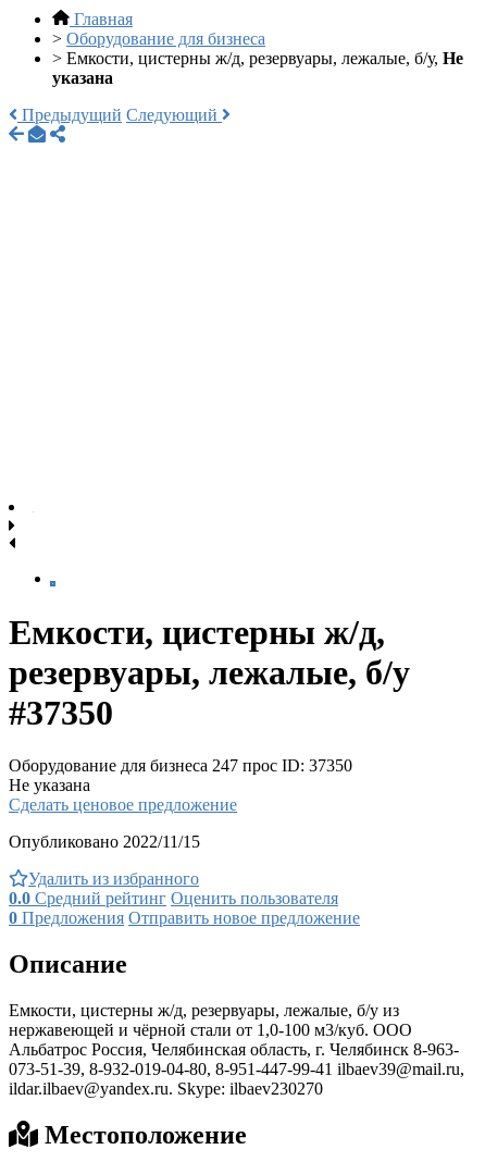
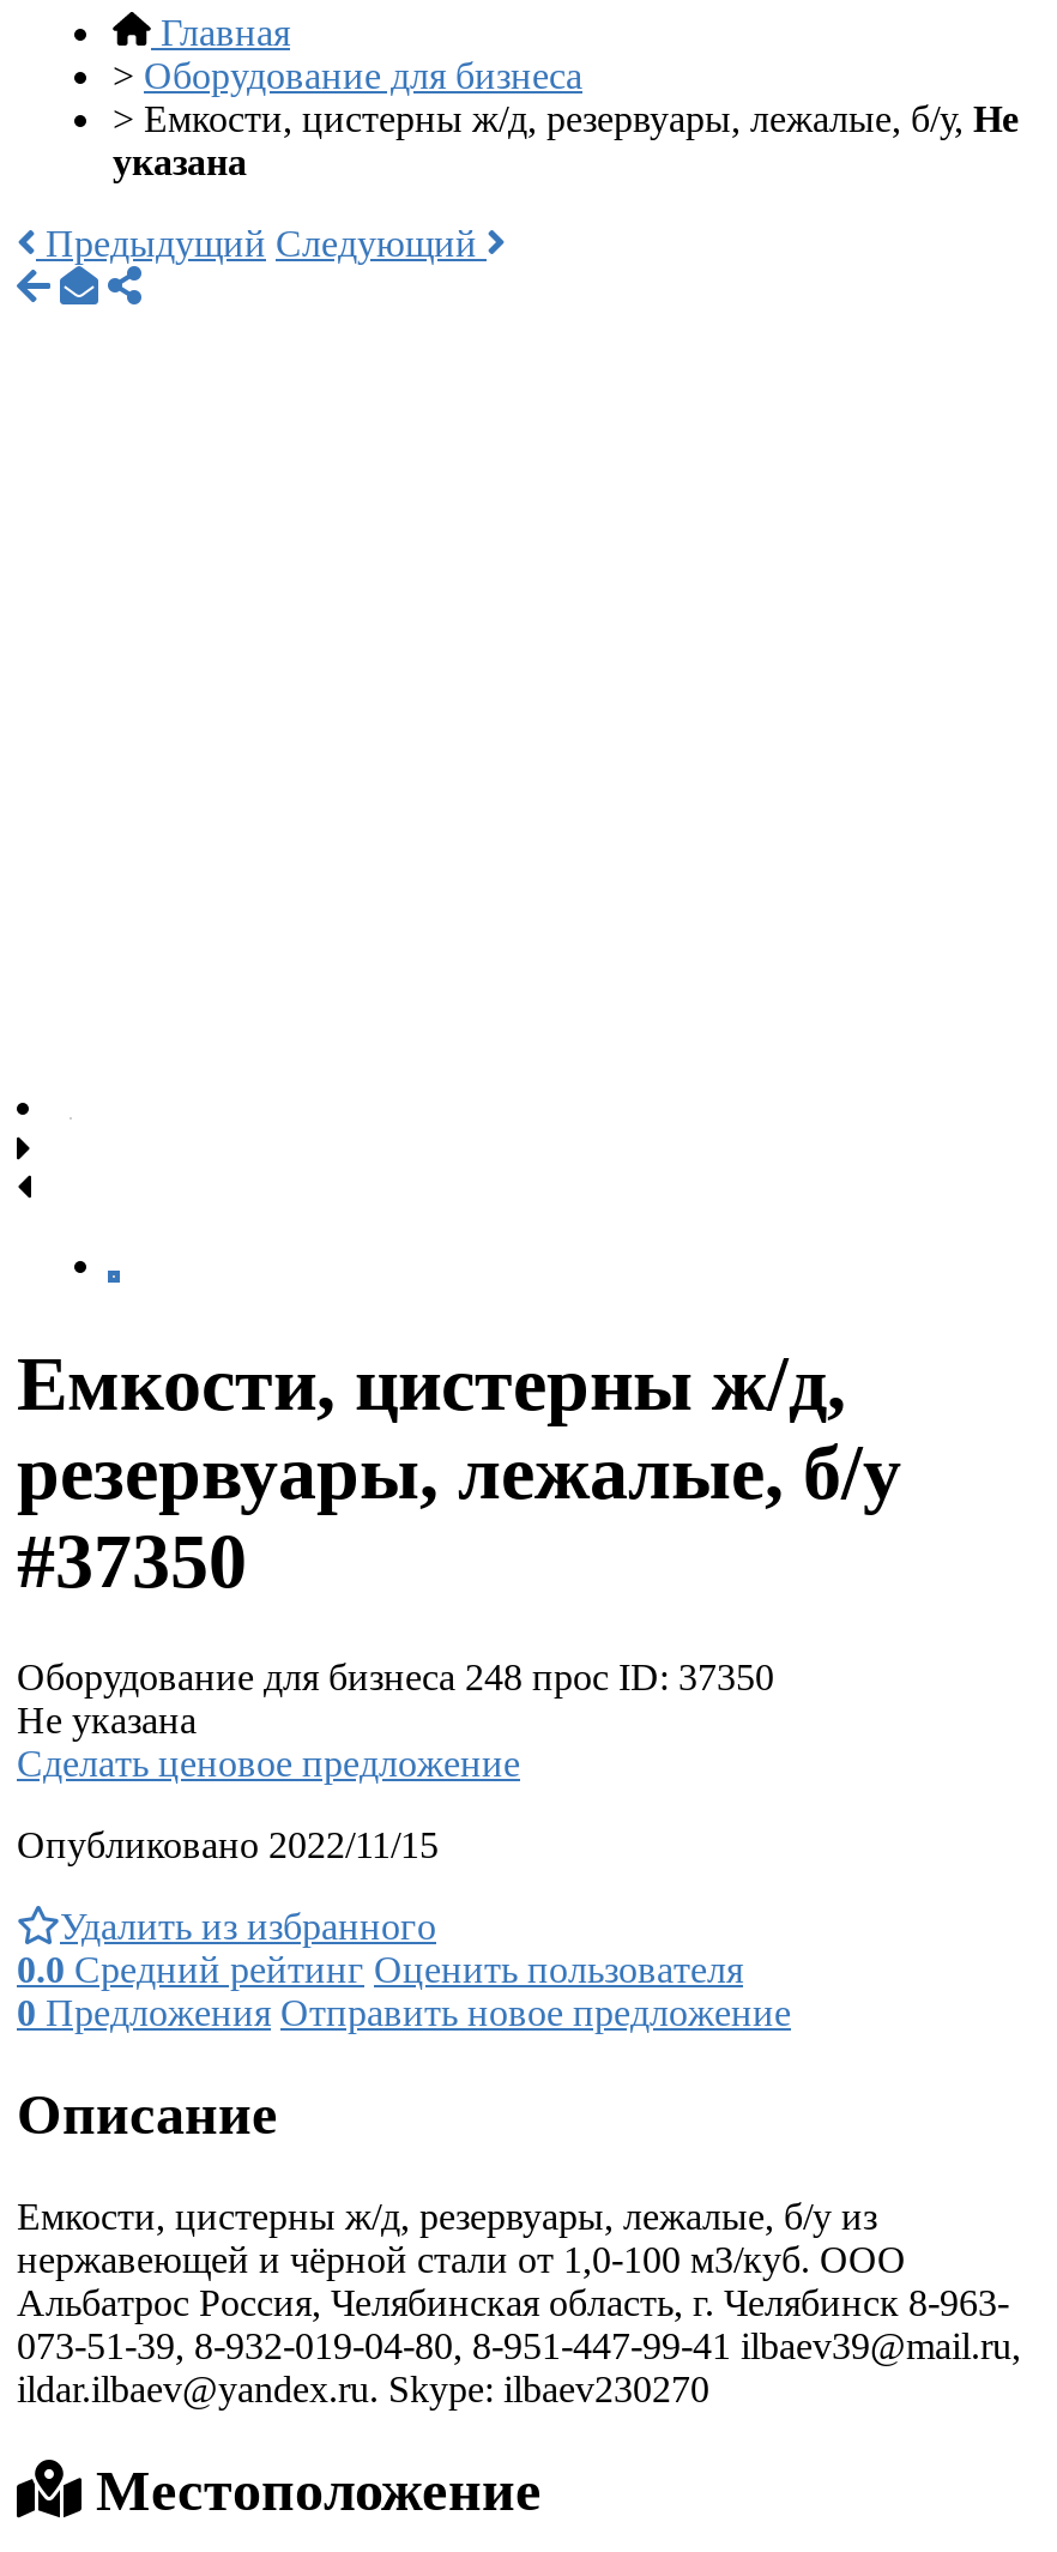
[9,756,352,775] Оборудование для бизнеса 247 прос ID: 37350 -> [17,1657,774,1697] Оборудование для бизнеса 248 прос ID: 37350

